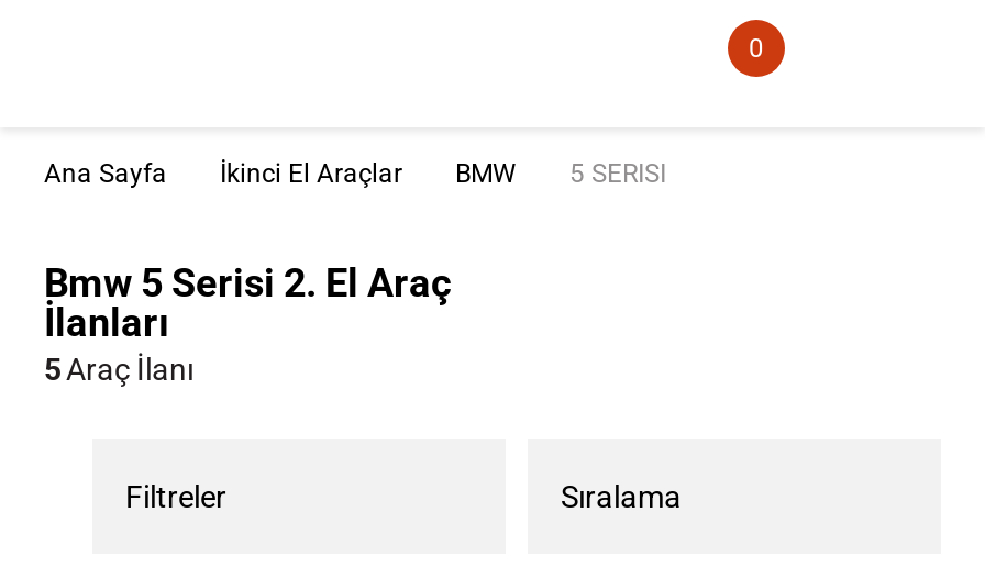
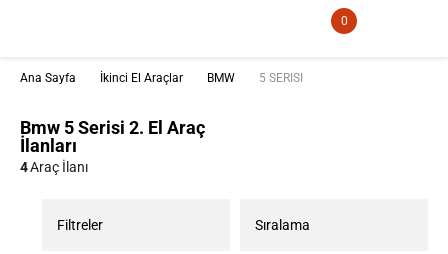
[44,352,193,387] 5 Araç İlanı -> [20,159,88,175] 4 Araç İlanı

